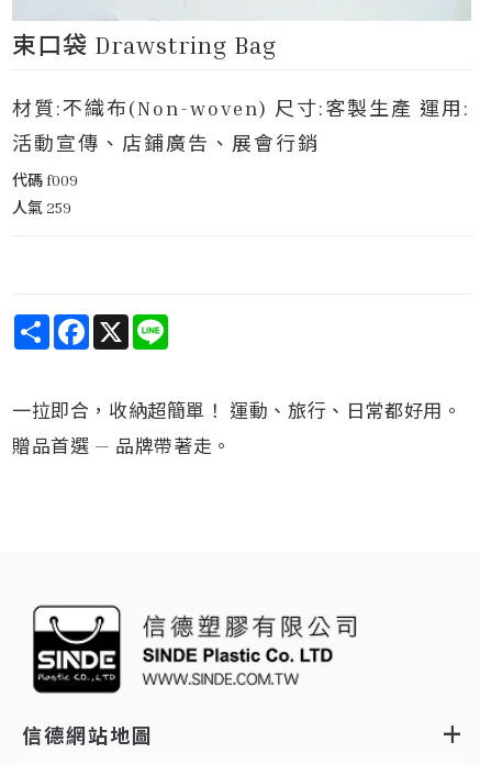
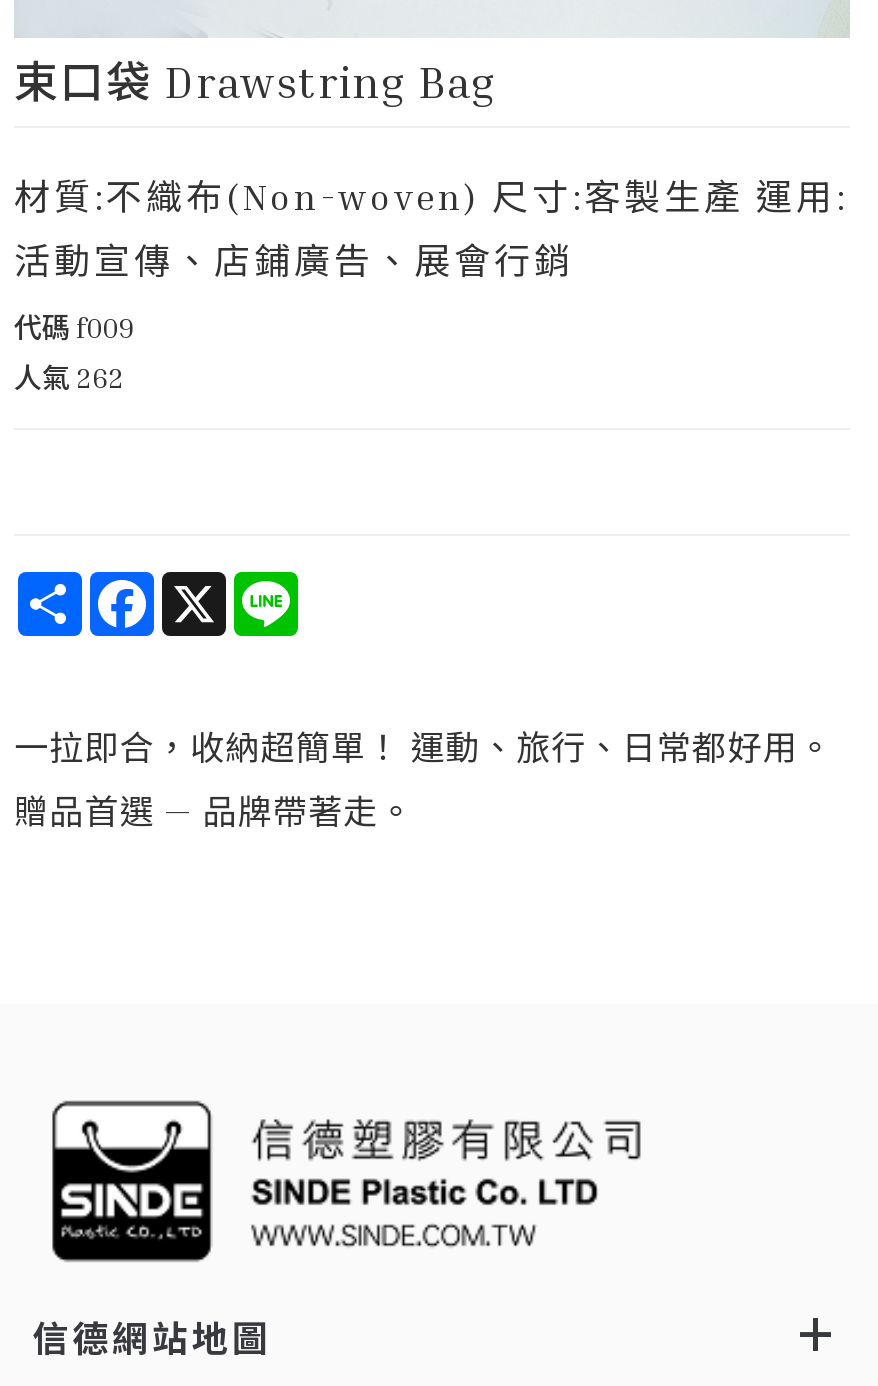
[12,198,71,217] 人氣259 -> [14,360,124,394] 人氣262

